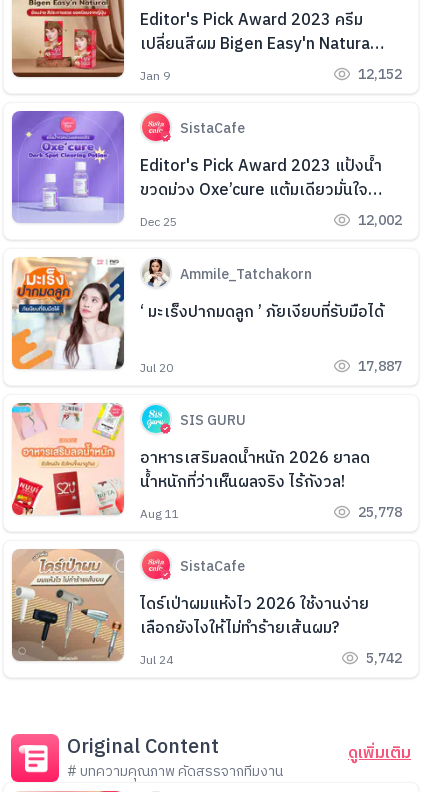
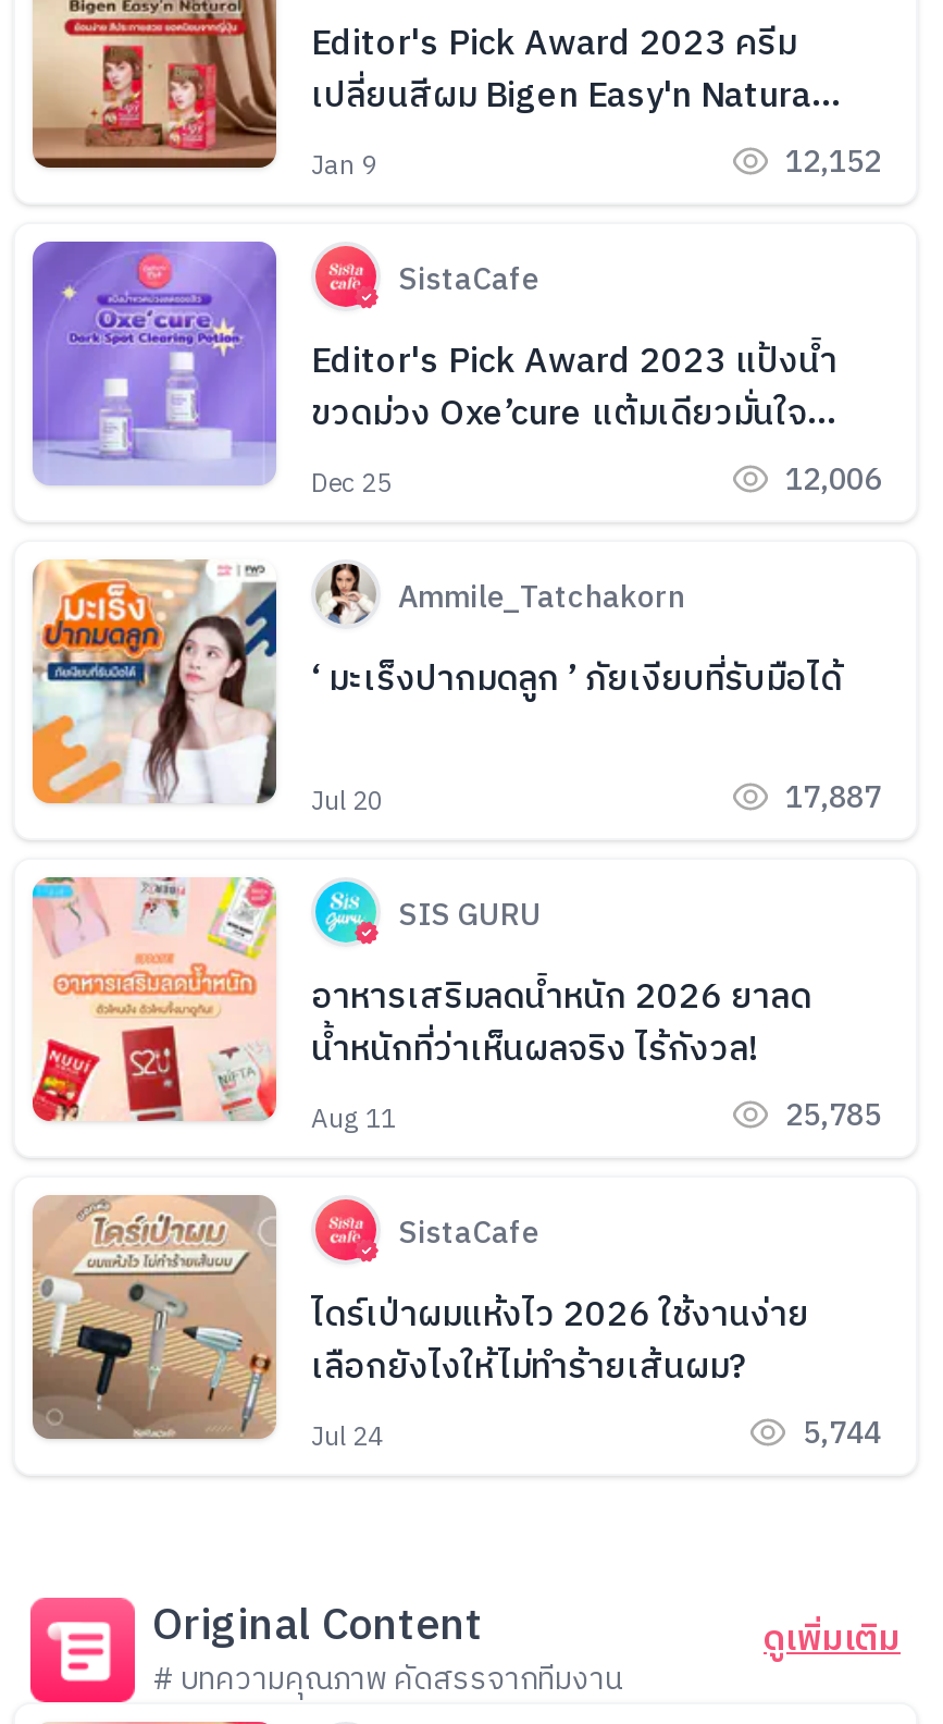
[358,209,402,232] 12,002 -> [785,454,881,504] 12,006
[358,501,402,524] 25,778 -> [785,1090,881,1140] 25,785
[366,647,402,670] 5,742 -> [803,1407,881,1458] 5,744

